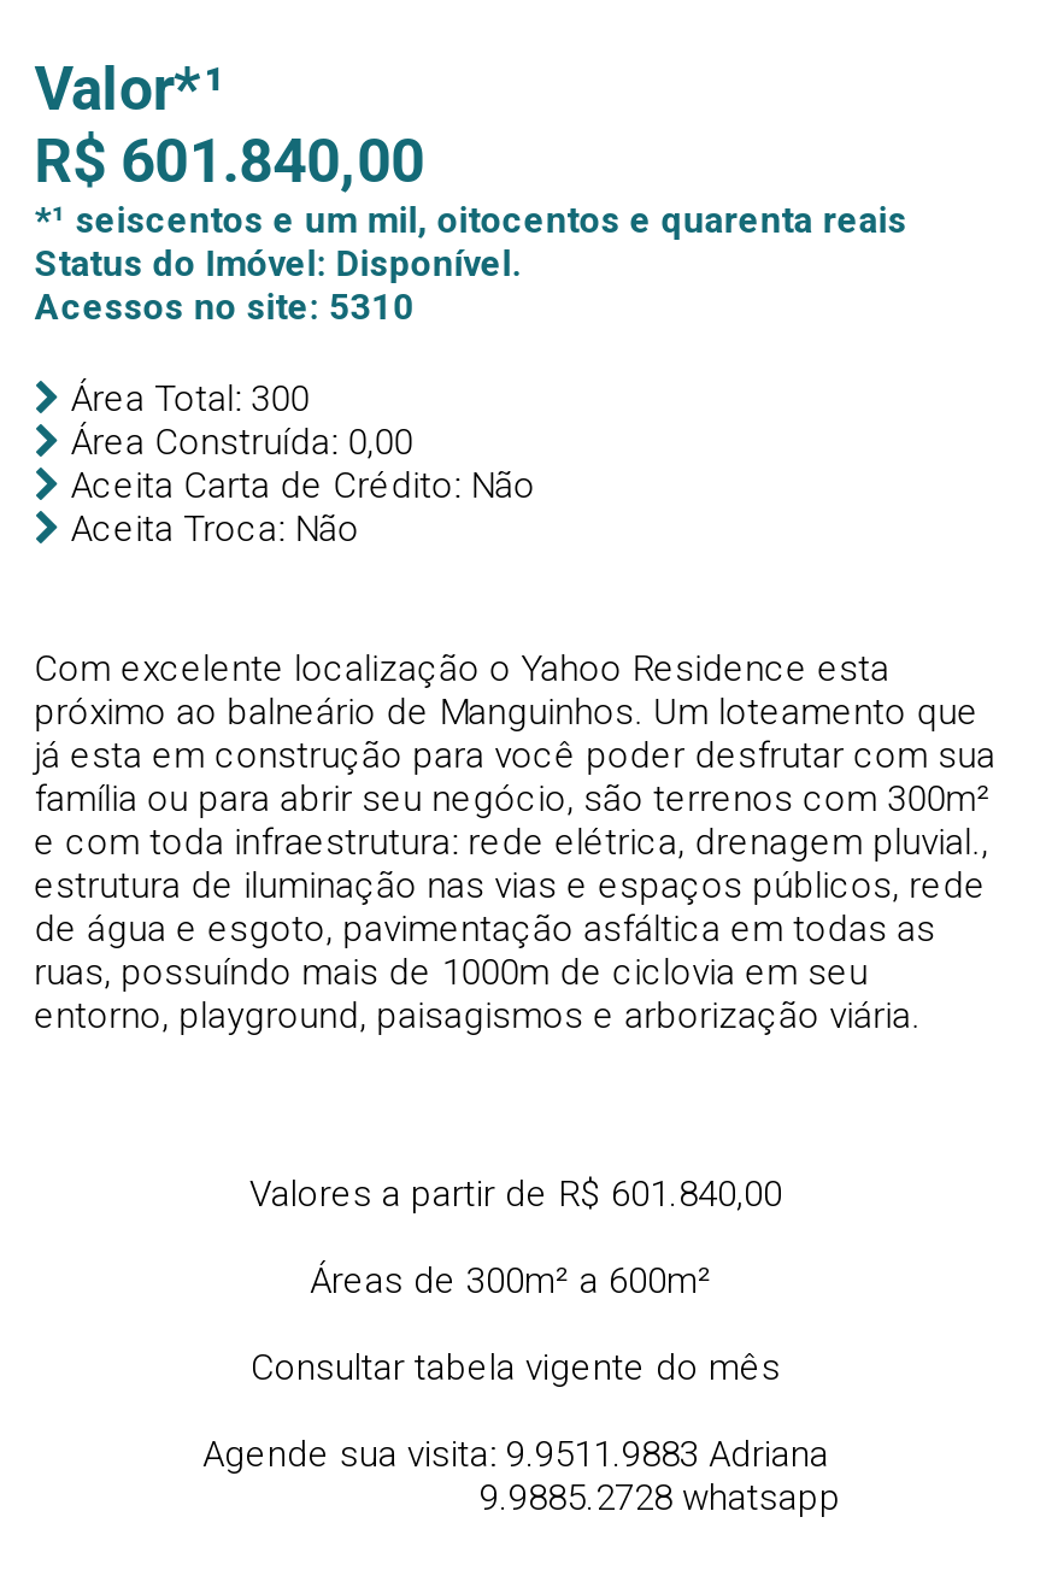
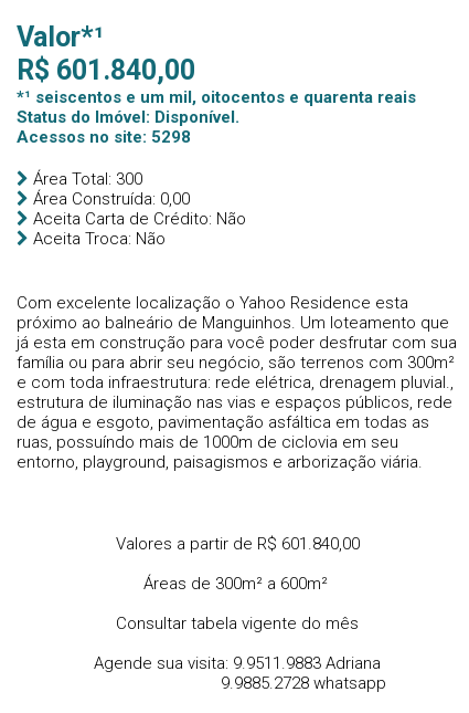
[34,286,415,329] Acessos no site: 5310 -> [17,127,191,147] Acessos no site: 5298

